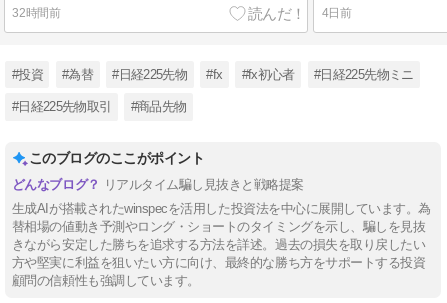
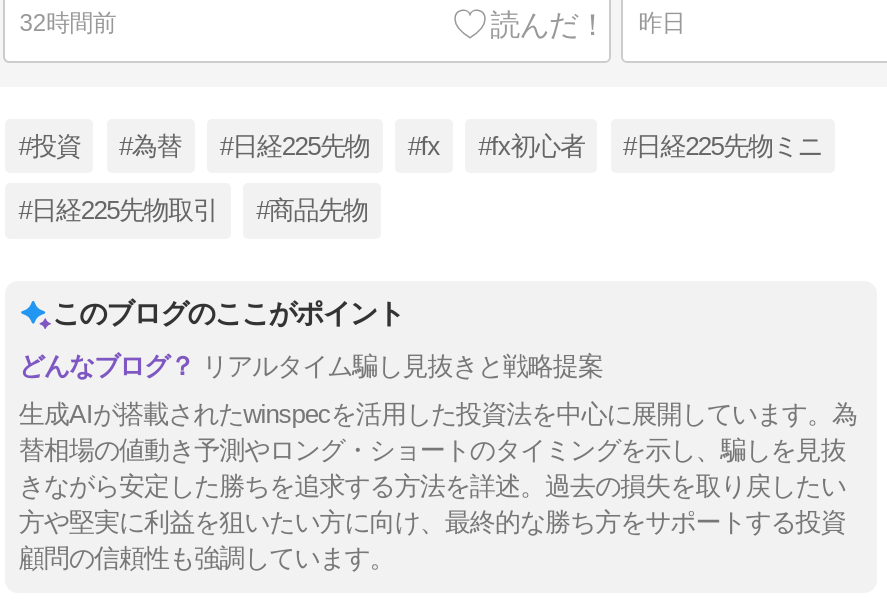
[322,6,352,20] 4日前 -> [638,10,685,38] 昨日

